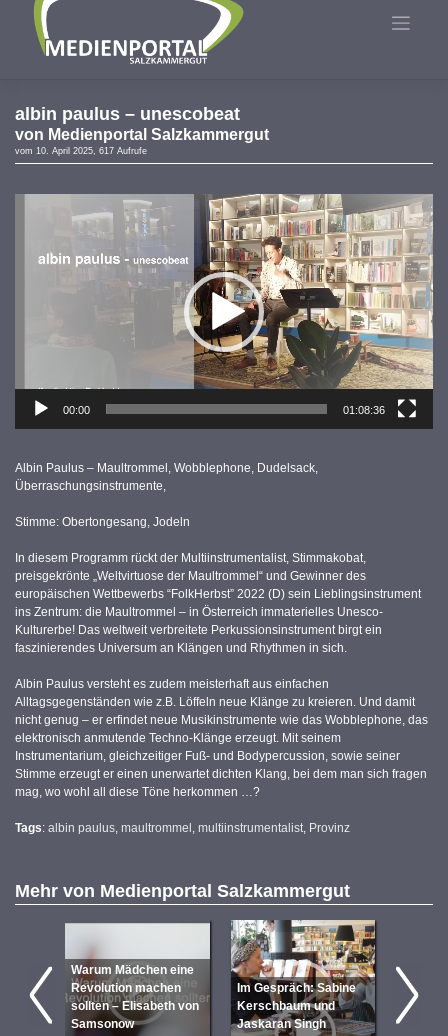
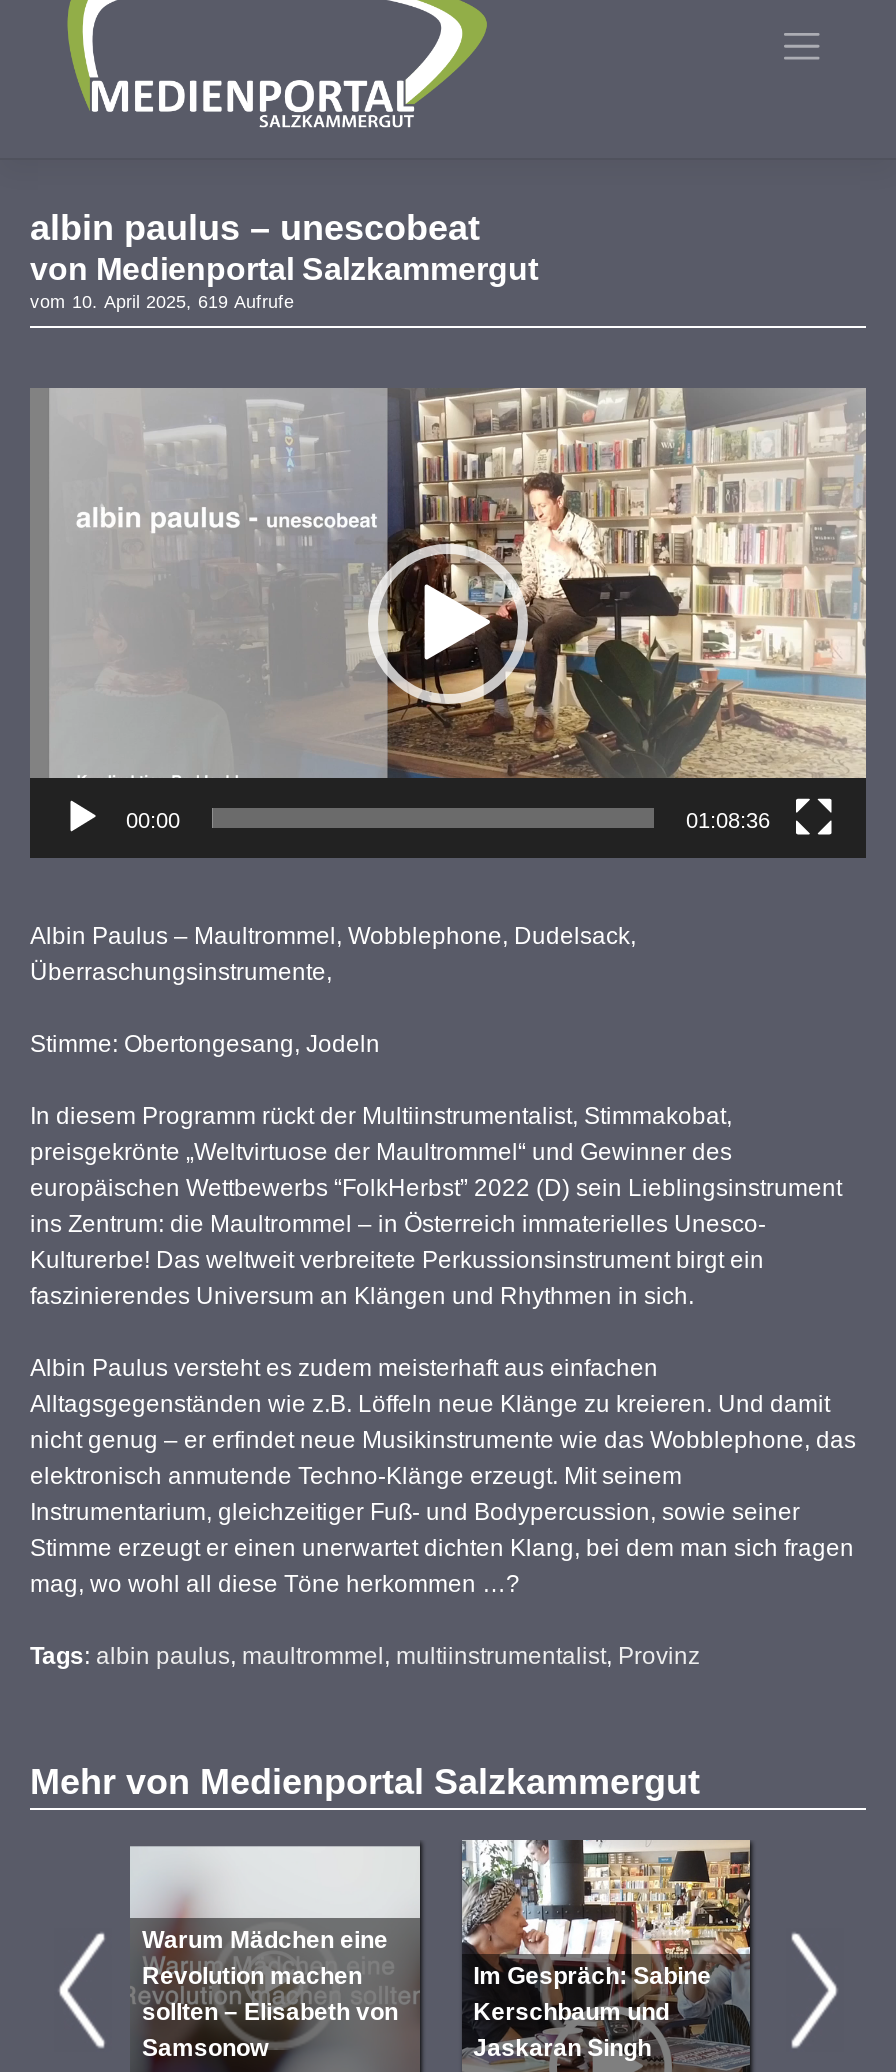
[15,146,147,156] vom 10. April 2025, 617 Aufrufe -> [30,292,294,312] vom 10. April 2025, 619 Aufrufe

